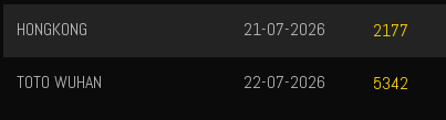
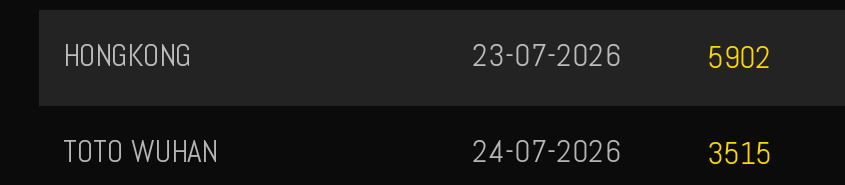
[243,19,325,41] 21-07-2026 -> [472,37,620,77] 23-07-2026
[373,20,409,42] 2177 -> [708,38,772,78] 5902
[243,72,325,94] 22-07-2026 -> [472,133,620,173] 24-07-2026
[373,73,409,95] 5342 -> [708,134,772,174] 3515

